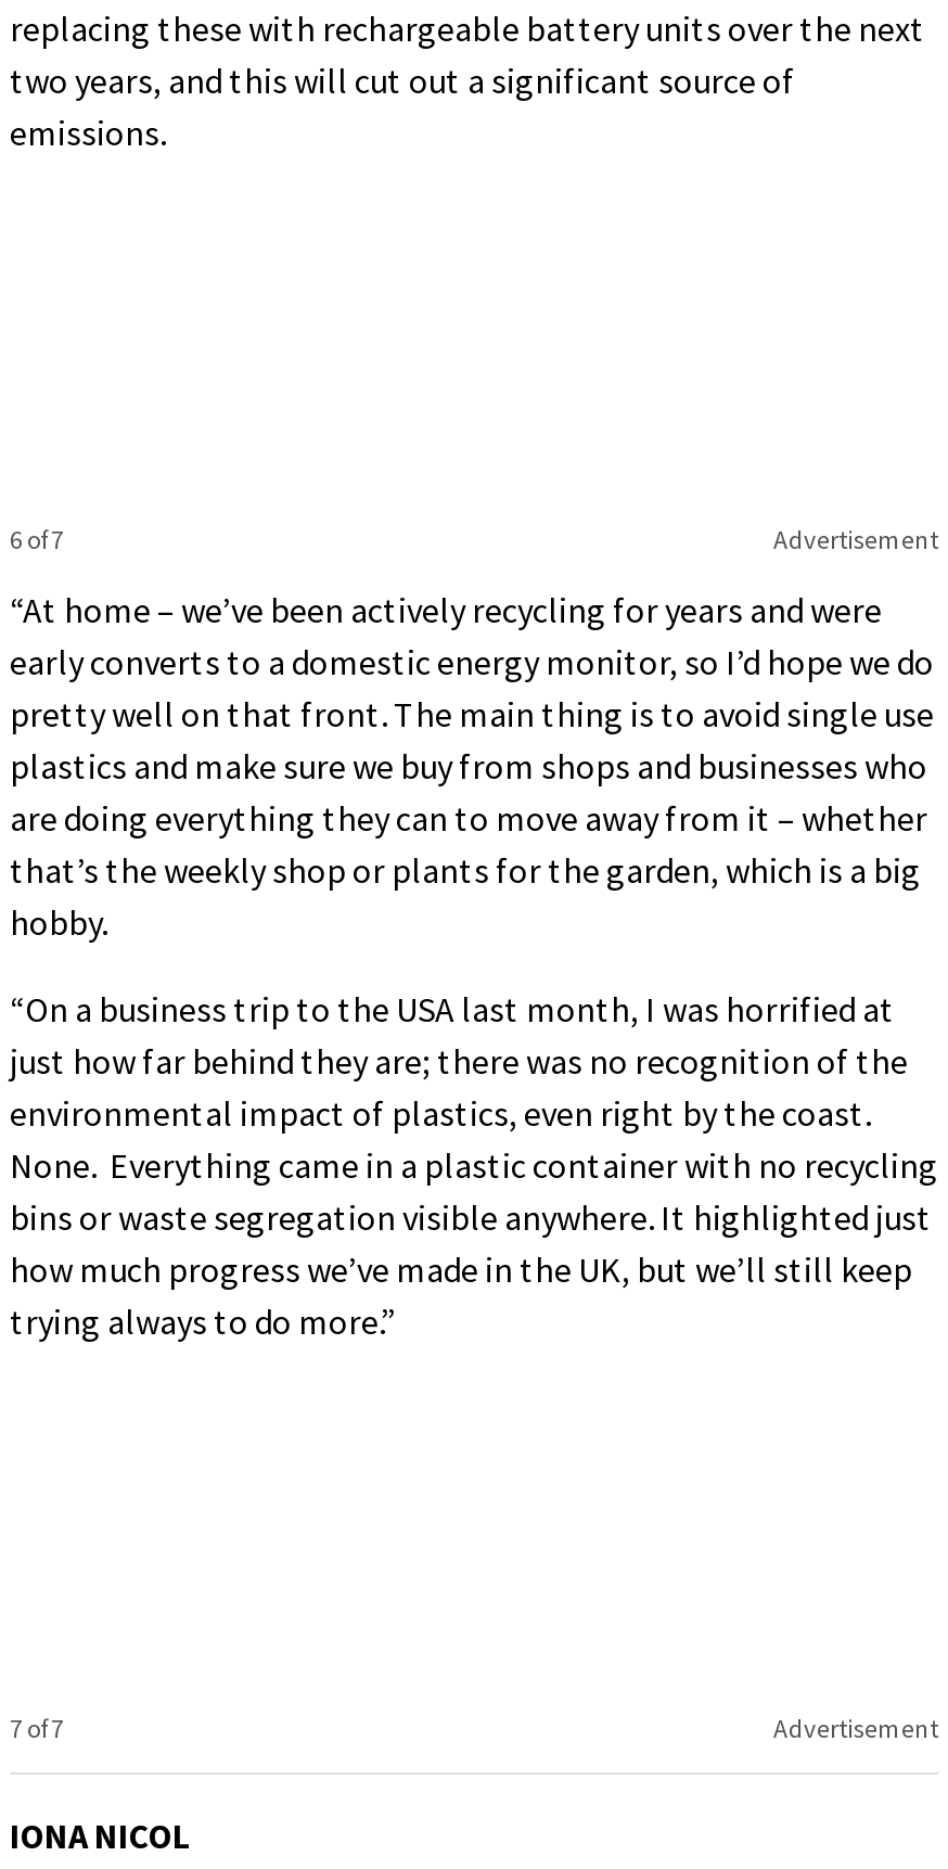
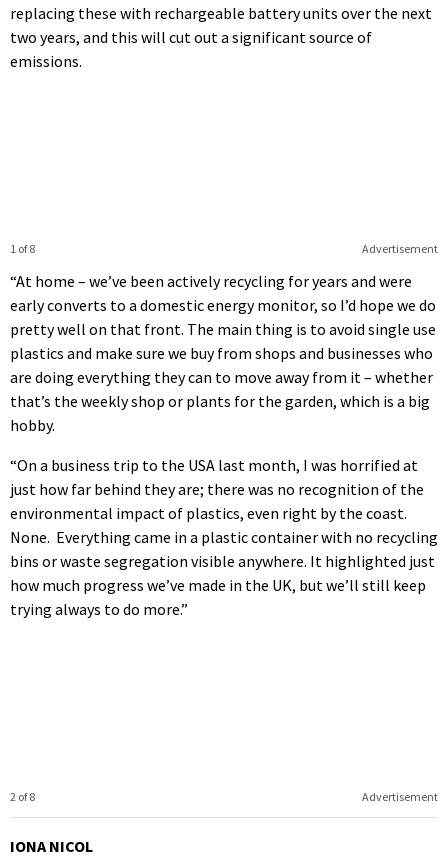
[10,522,64,555] 6 of 7 -> [10,241,35,256] 1 of 8
[10,1711,64,1743] 7 of 7 -> [10,789,35,804] 2 of 8

